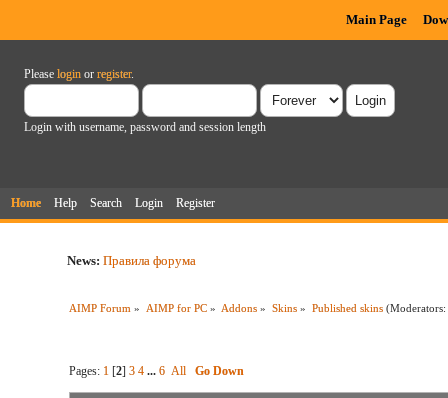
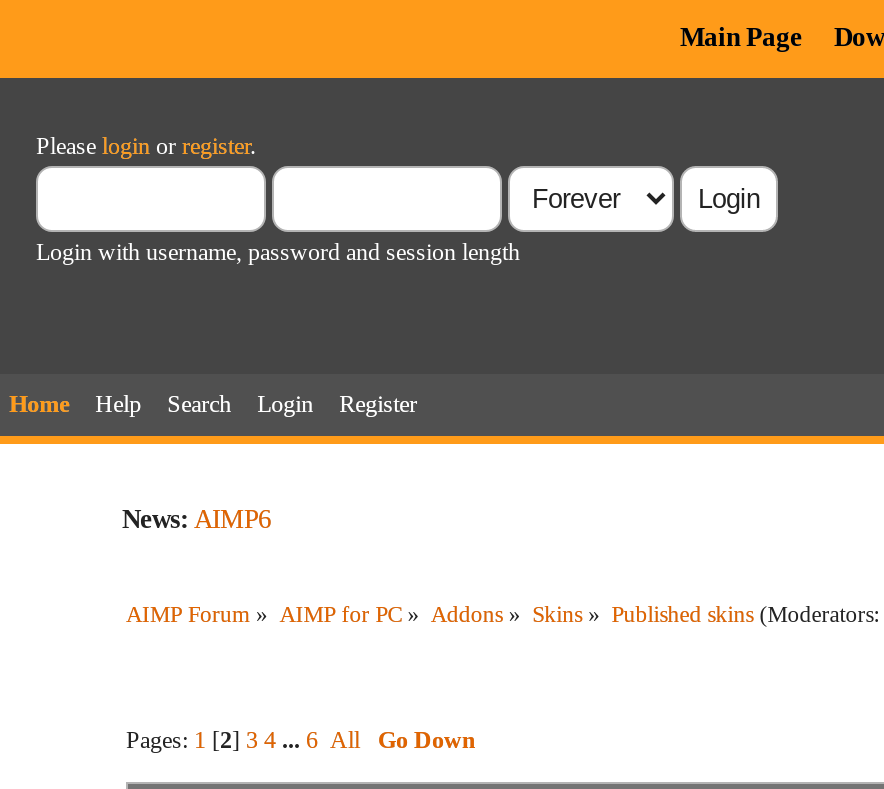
[67,253,196,268] News: Правила форума -> [122,504,272,534] News: AIMP6

